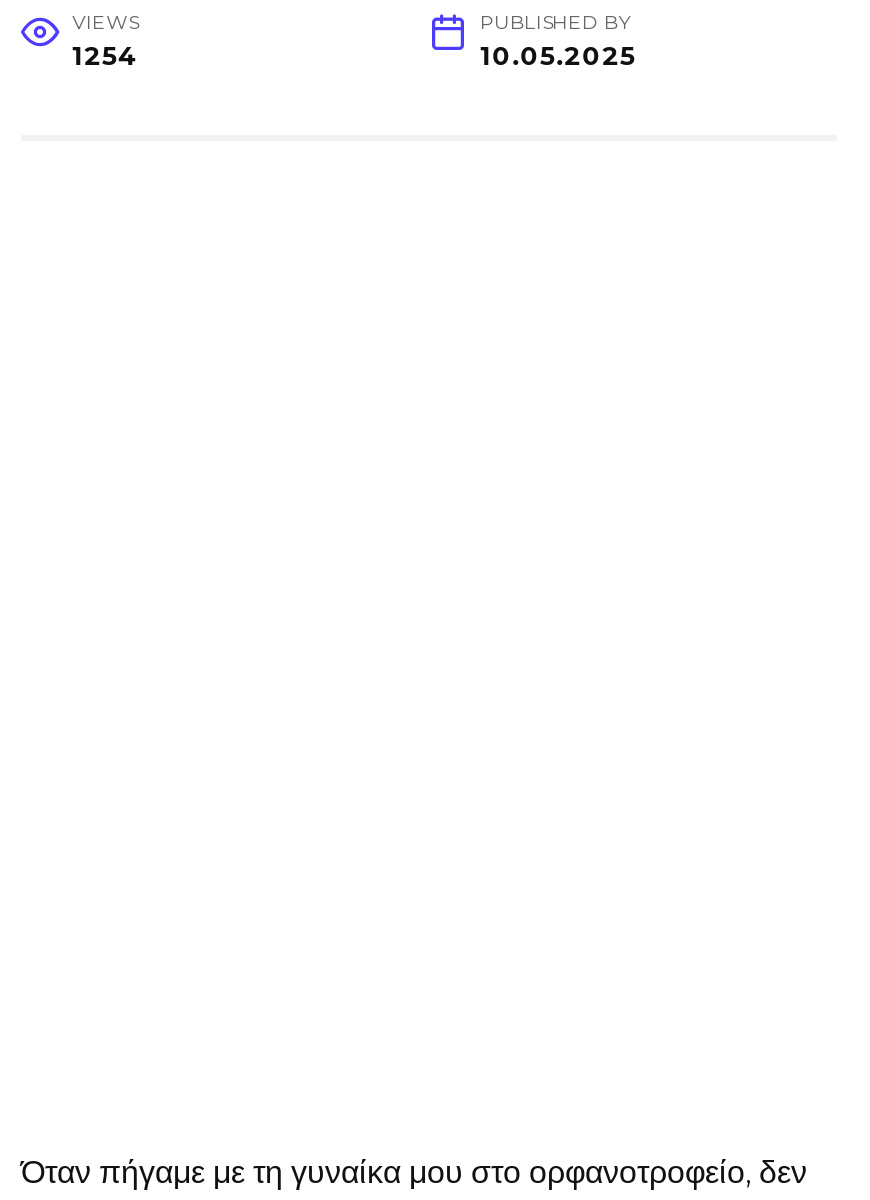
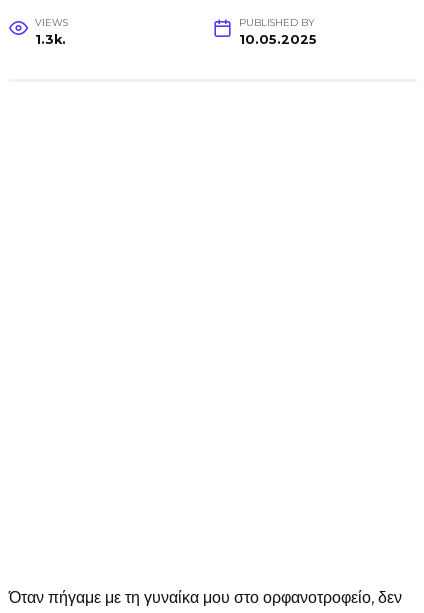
[72,41,138,71] 1254 -> [35,32,66,47] 1.3k.

